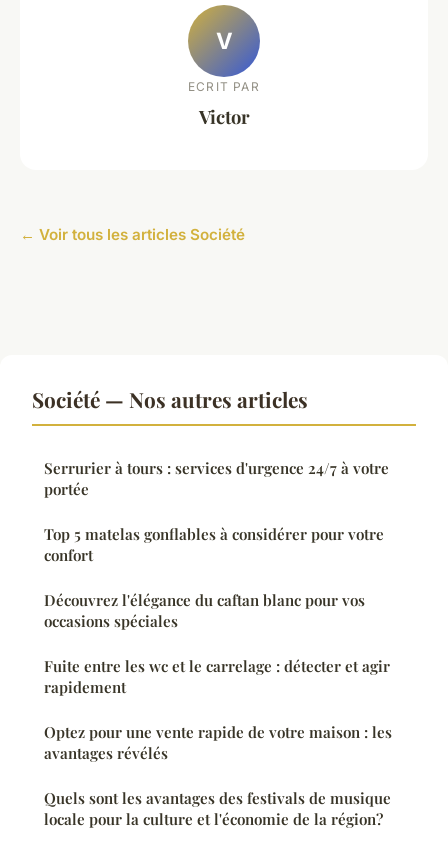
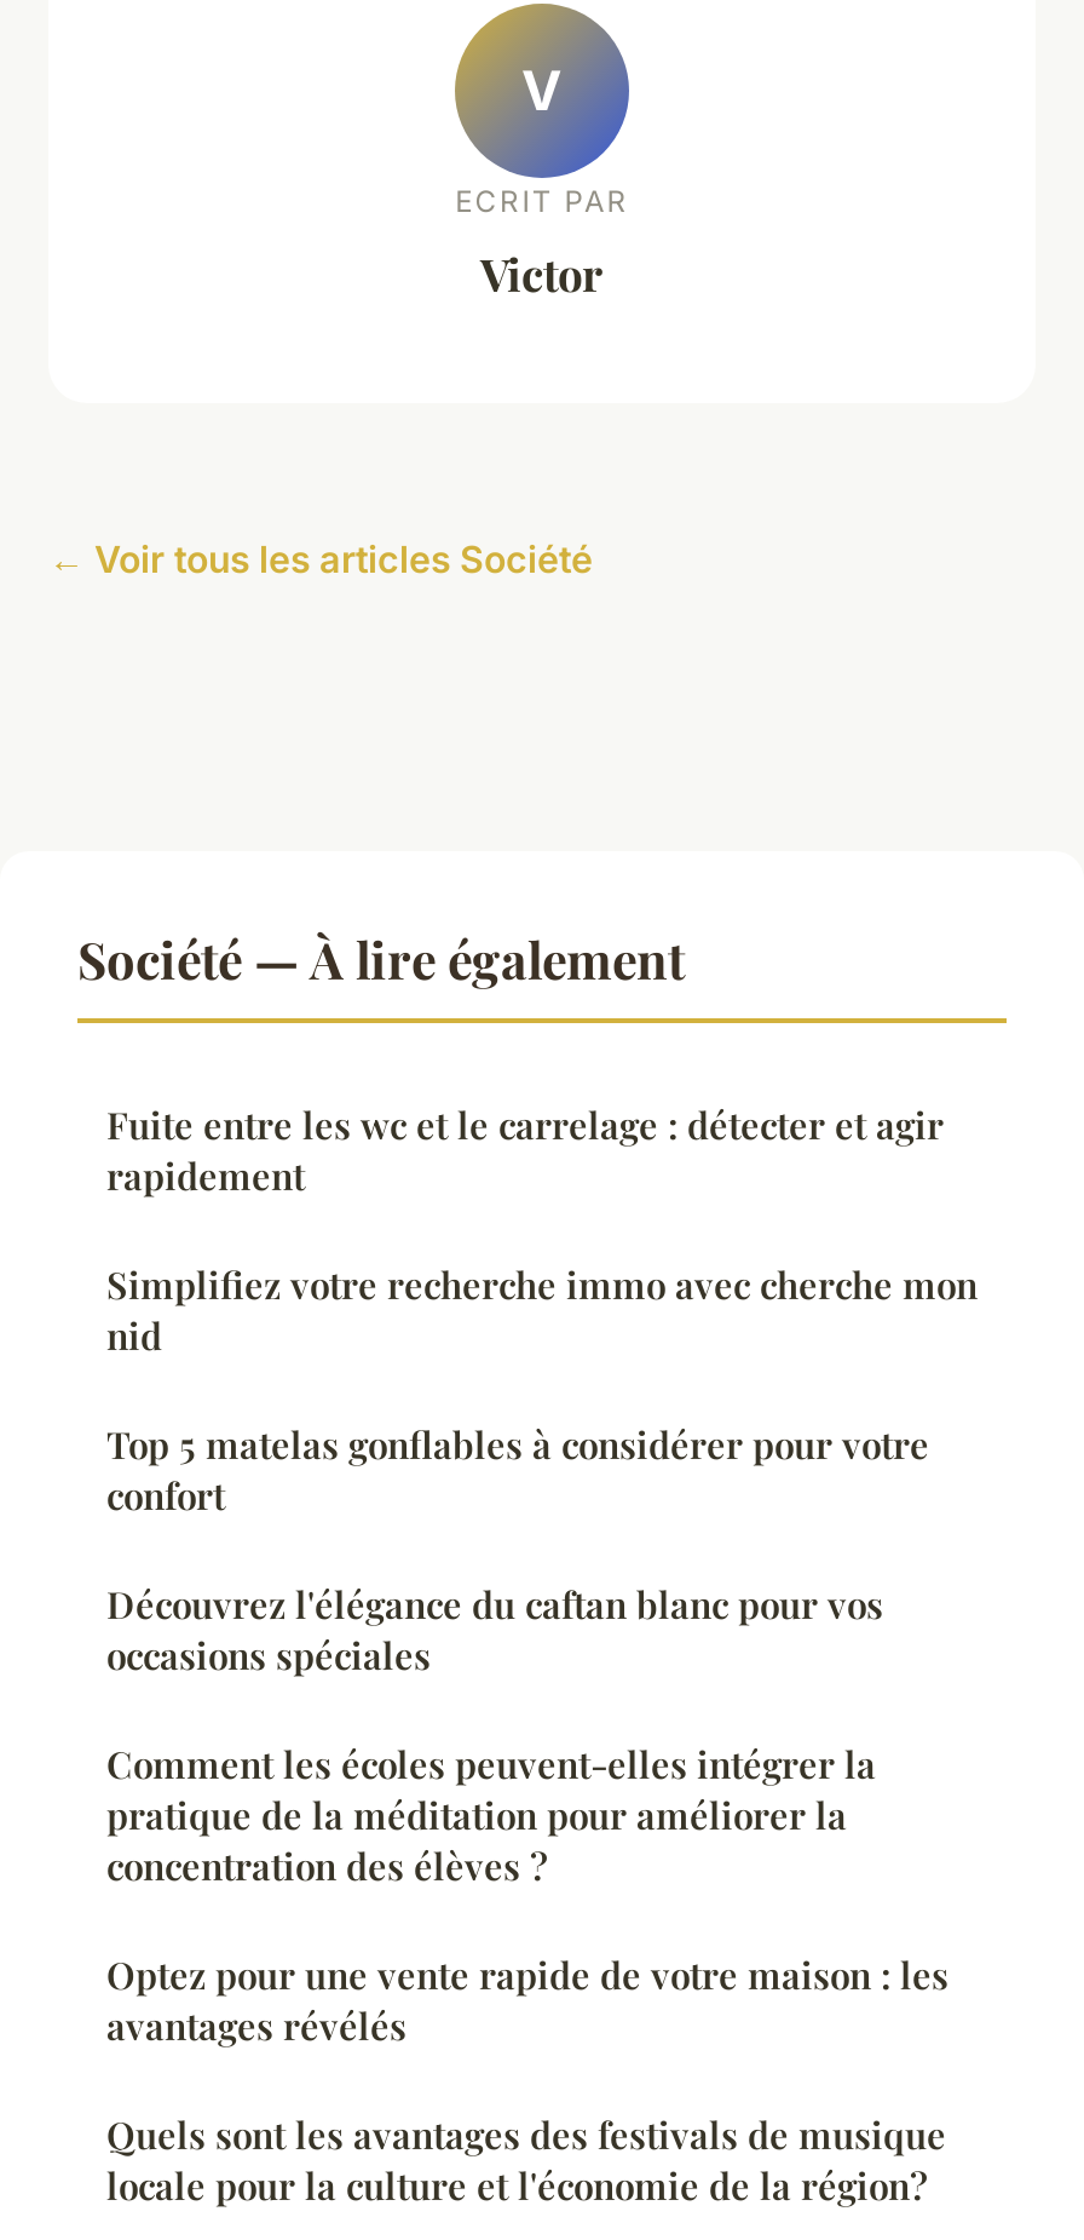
[32,385,389,499] Société — Nos autres articles | Serrurier à tours : services d'urgence 24/7 à votre | portée -> [77,924,978,1360] Société — À lire également | Simplifiez votre recherche immo avec cherche mon | nid
none -> [106,1740,876,1890] Comment les écoles peuvent-elles intégrer la | pratique de la méditation pour améliorer la | concentration des élèves ?
moved [44,656,390,697] -> [106,1101,944,1200]: Fuite entre les wc et le carrelage : détecter et agir | rapidement

